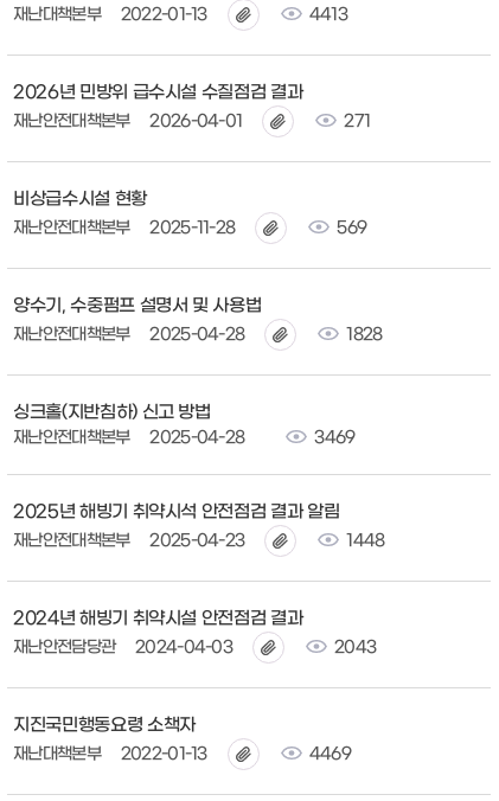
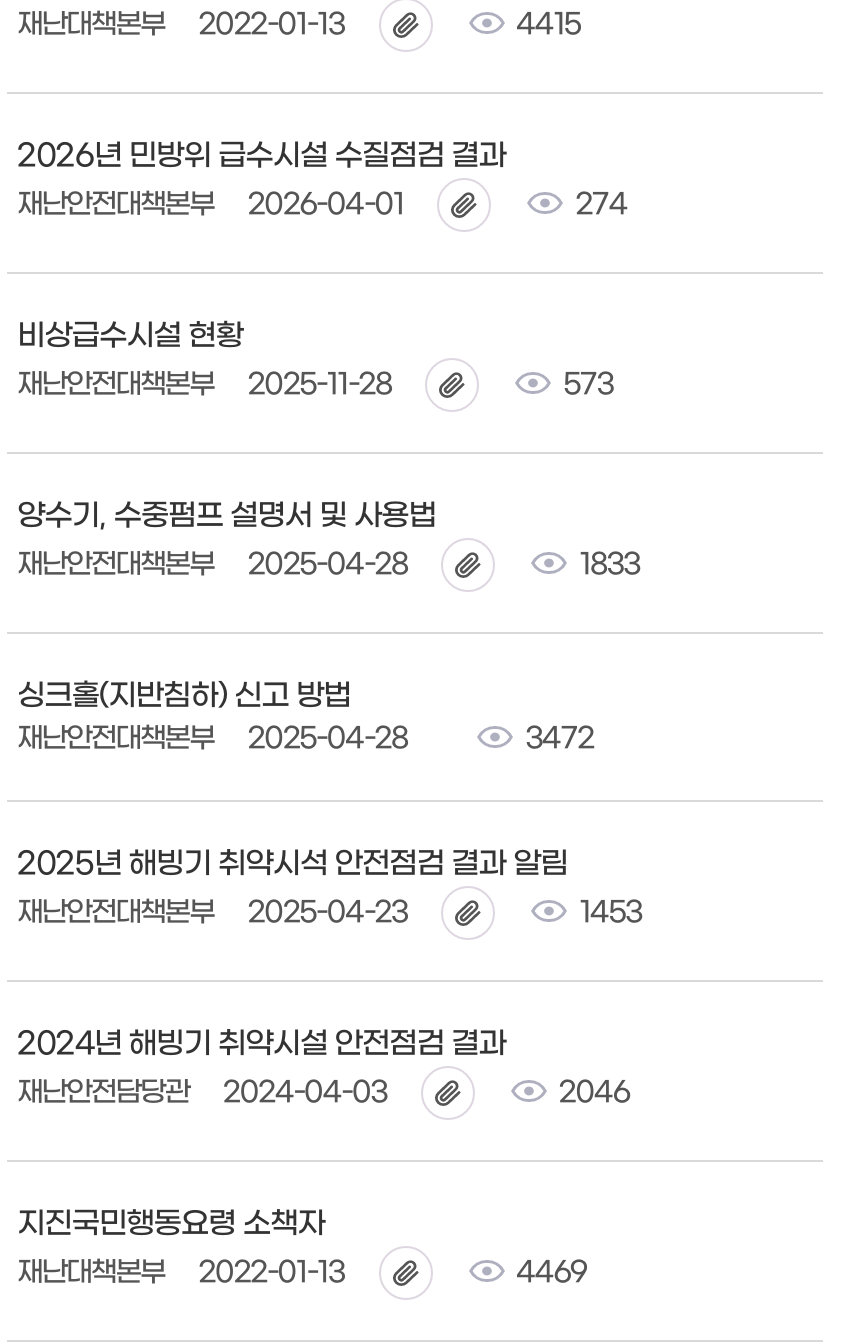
[309,5,347,25] 4413 -> [516,8,581,42] 4415
[344,111,370,132] 271 -> [575,188,627,222] 274
[337,218,366,238] 569 -> [563,368,613,402] 573
[346,325,382,345] 1828 -> [579,548,640,582] 1833
[314,428,355,448] 3469 -> [525,722,594,756] 3472
[346,531,385,551] 1448 -> [579,896,642,930] 1453
[334,637,376,658] 2043 -> [559,1076,629,1110] 2046

